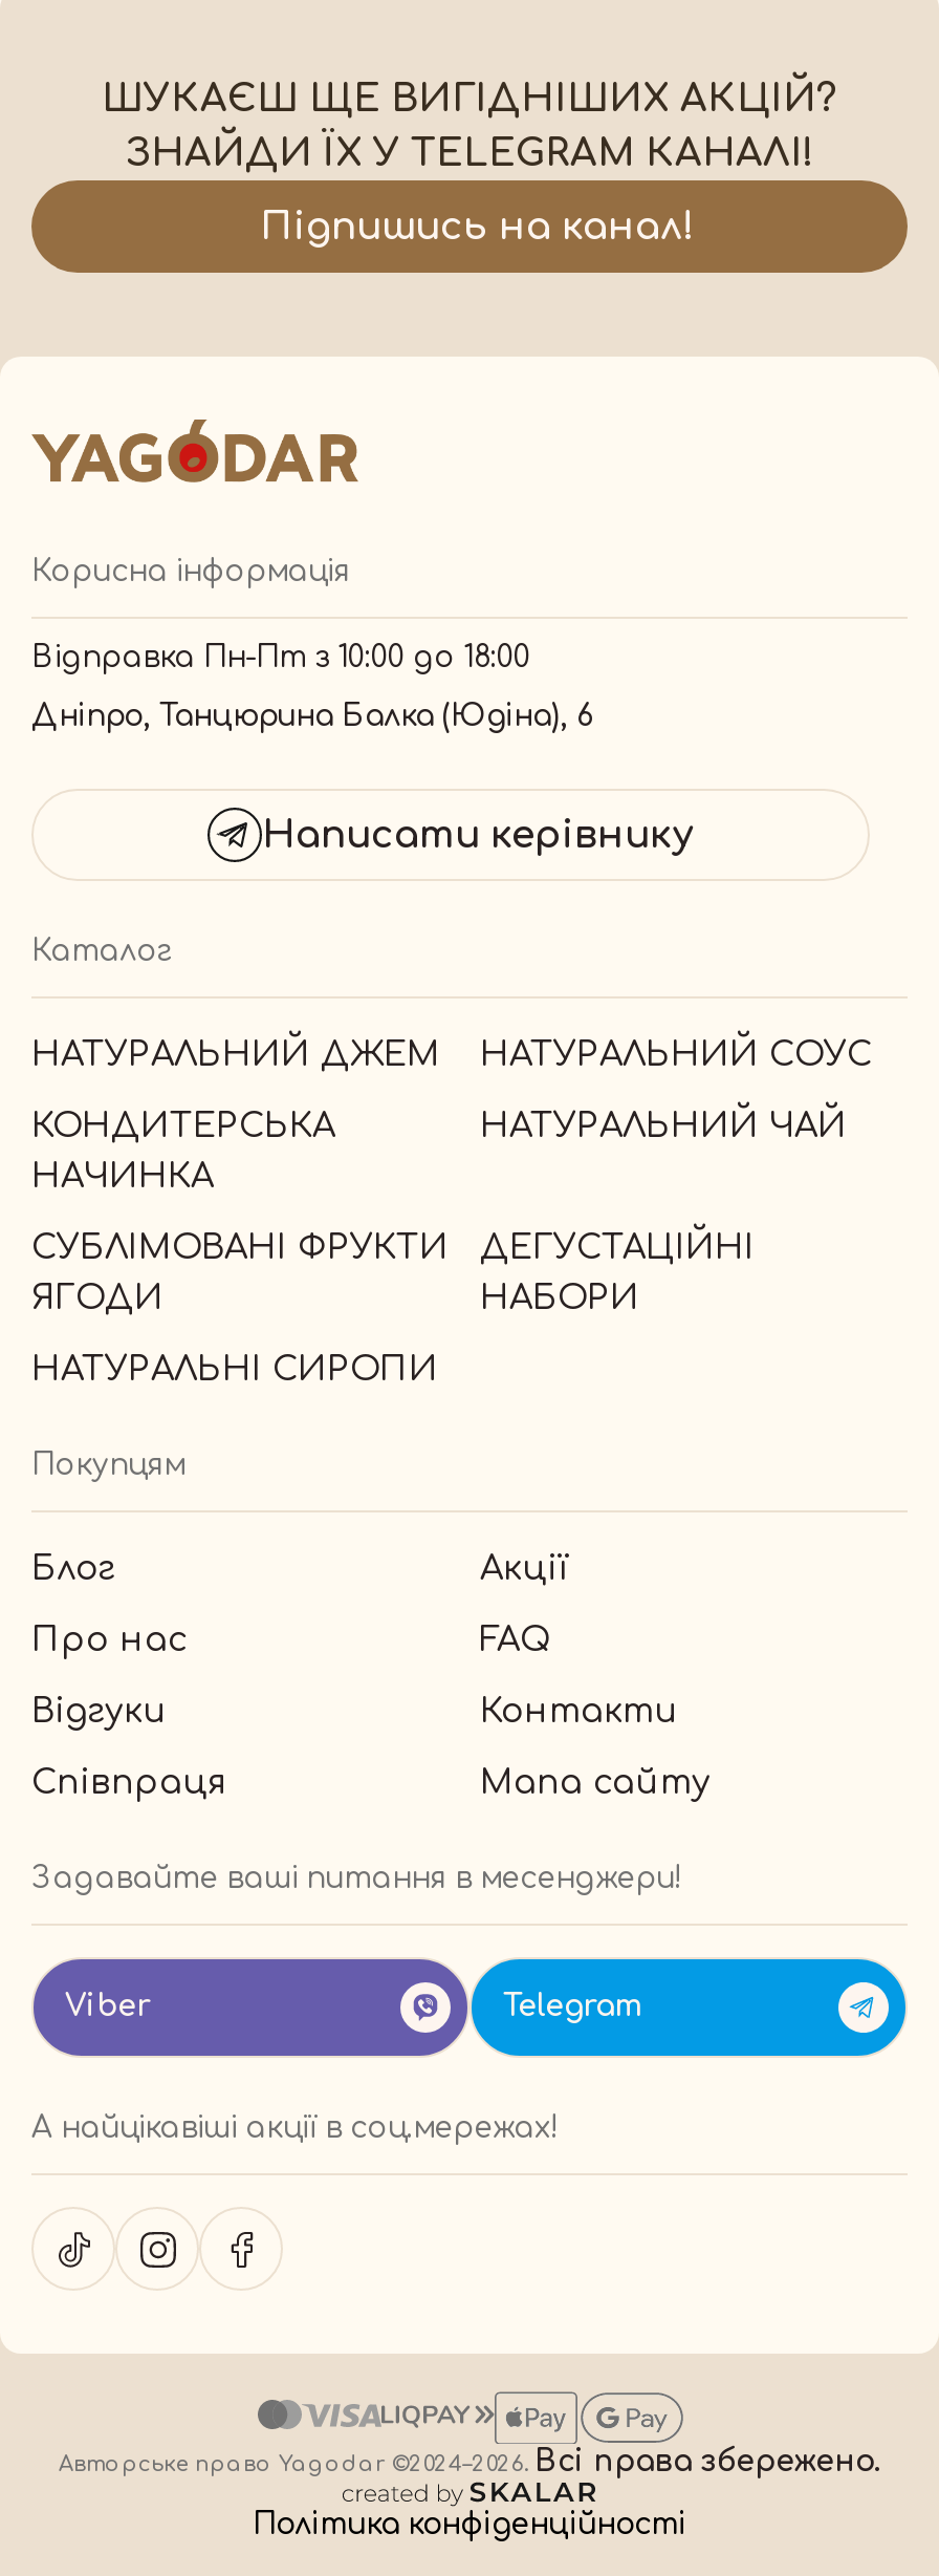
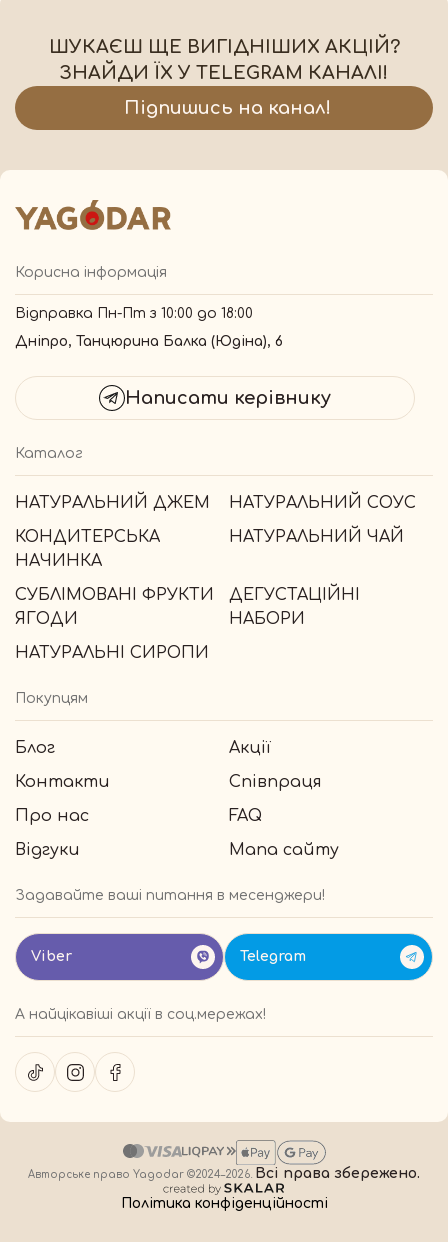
moved [31,1622,549,1731] -> [15,807,262,859]: Про нас | FAQ | Відгуки
moved [31,1693,679,1802] -> [15,773,322,791]: Контакти | Співпраця

